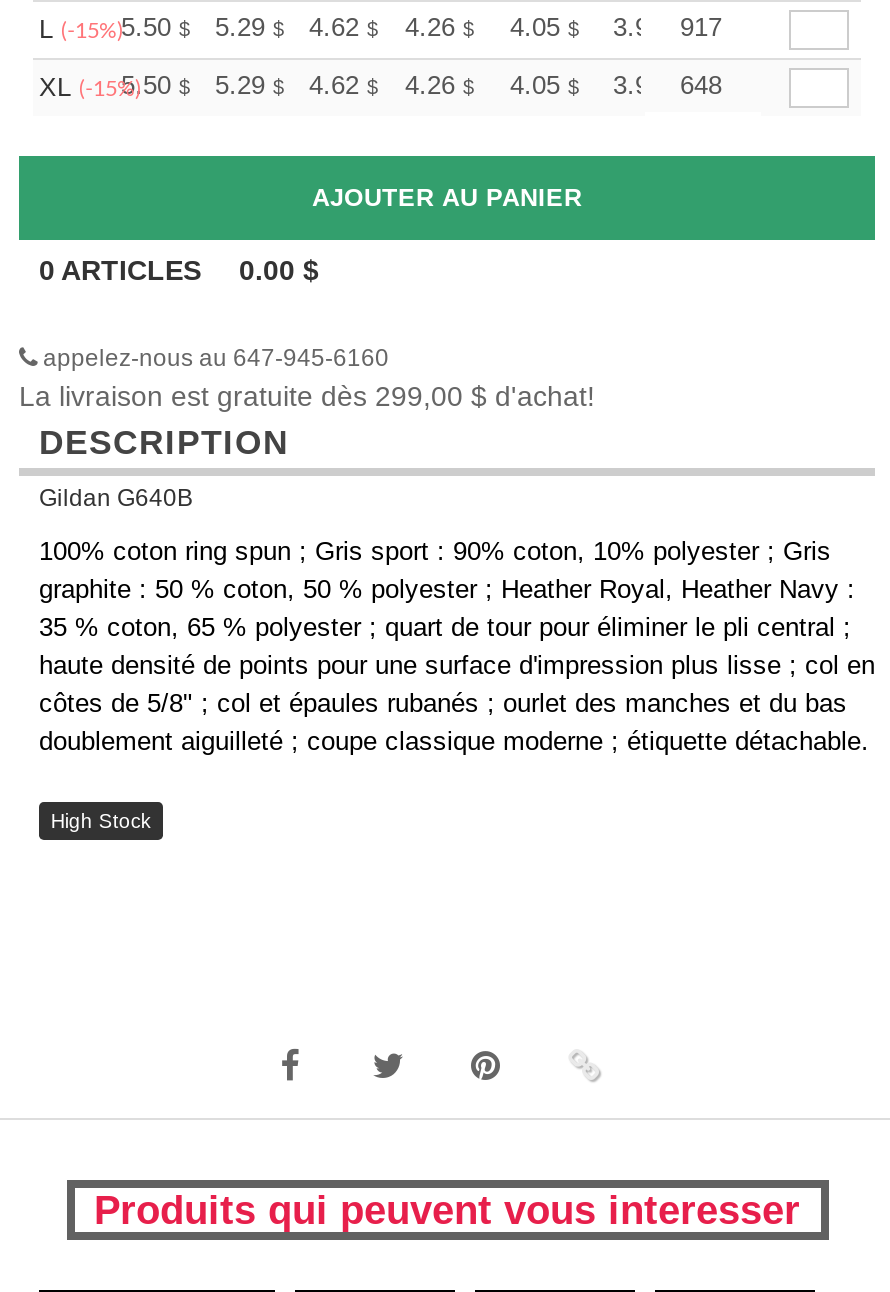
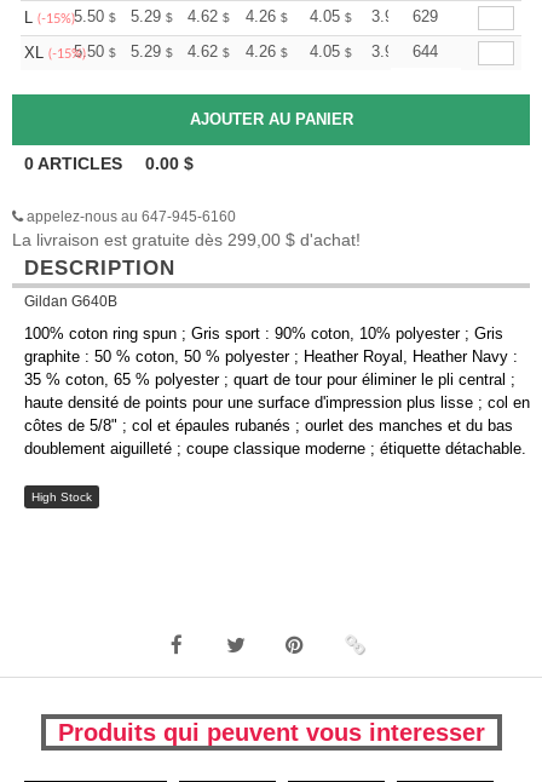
[680,12,722,42] 917 -> [412,7,437,25] 629
[680,70,722,100] 648 -> [412,42,437,61] 644

